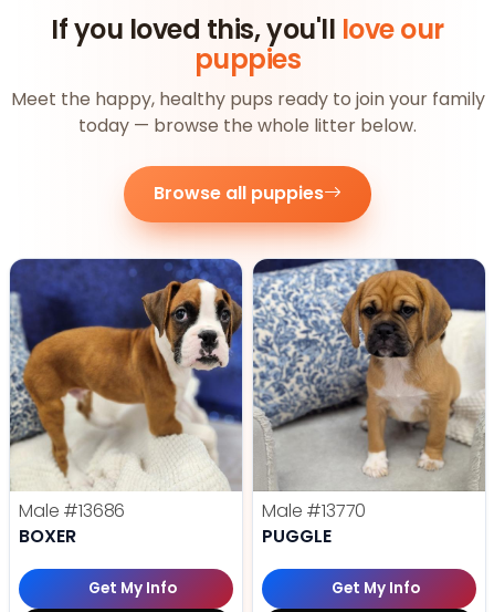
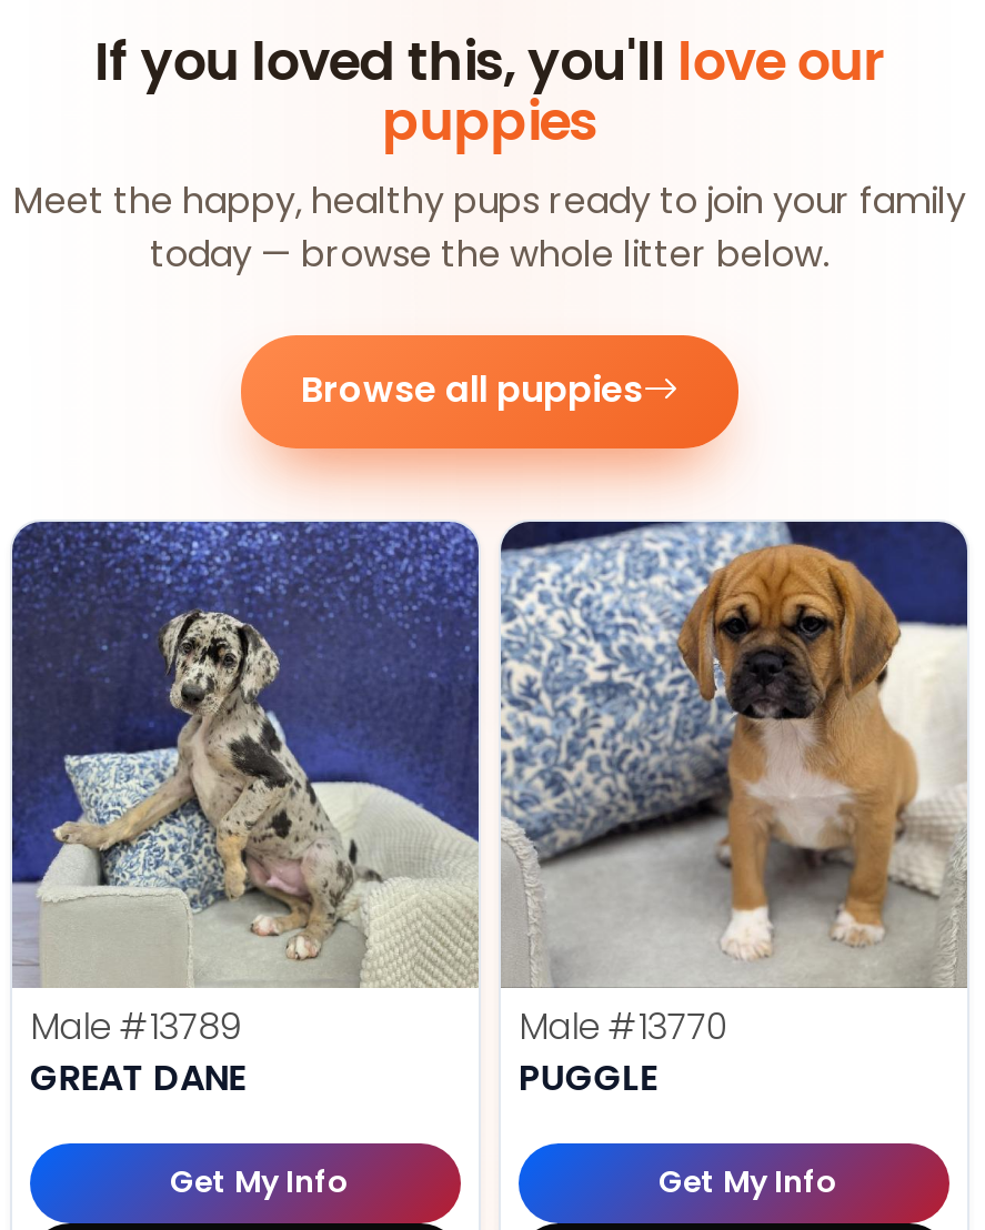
[10,259,242,549] [image] | Male #13686 | BOXER -> [12,520,479,1103] [image] | Male #13789 | GREAT DANE

